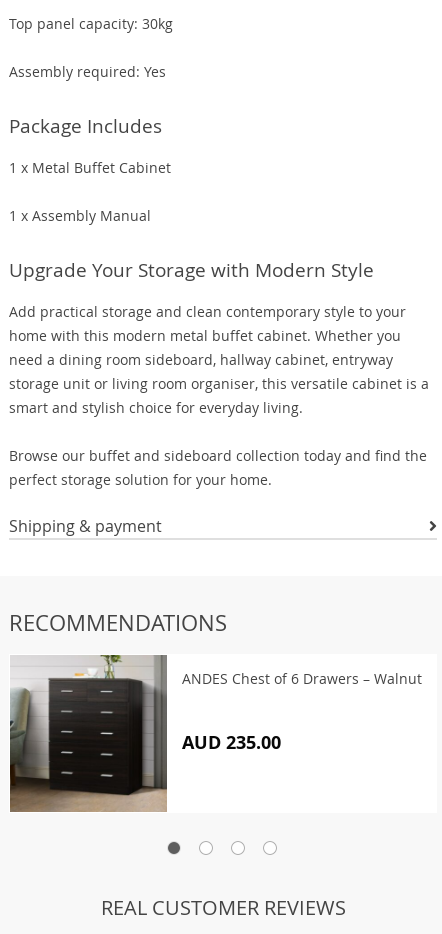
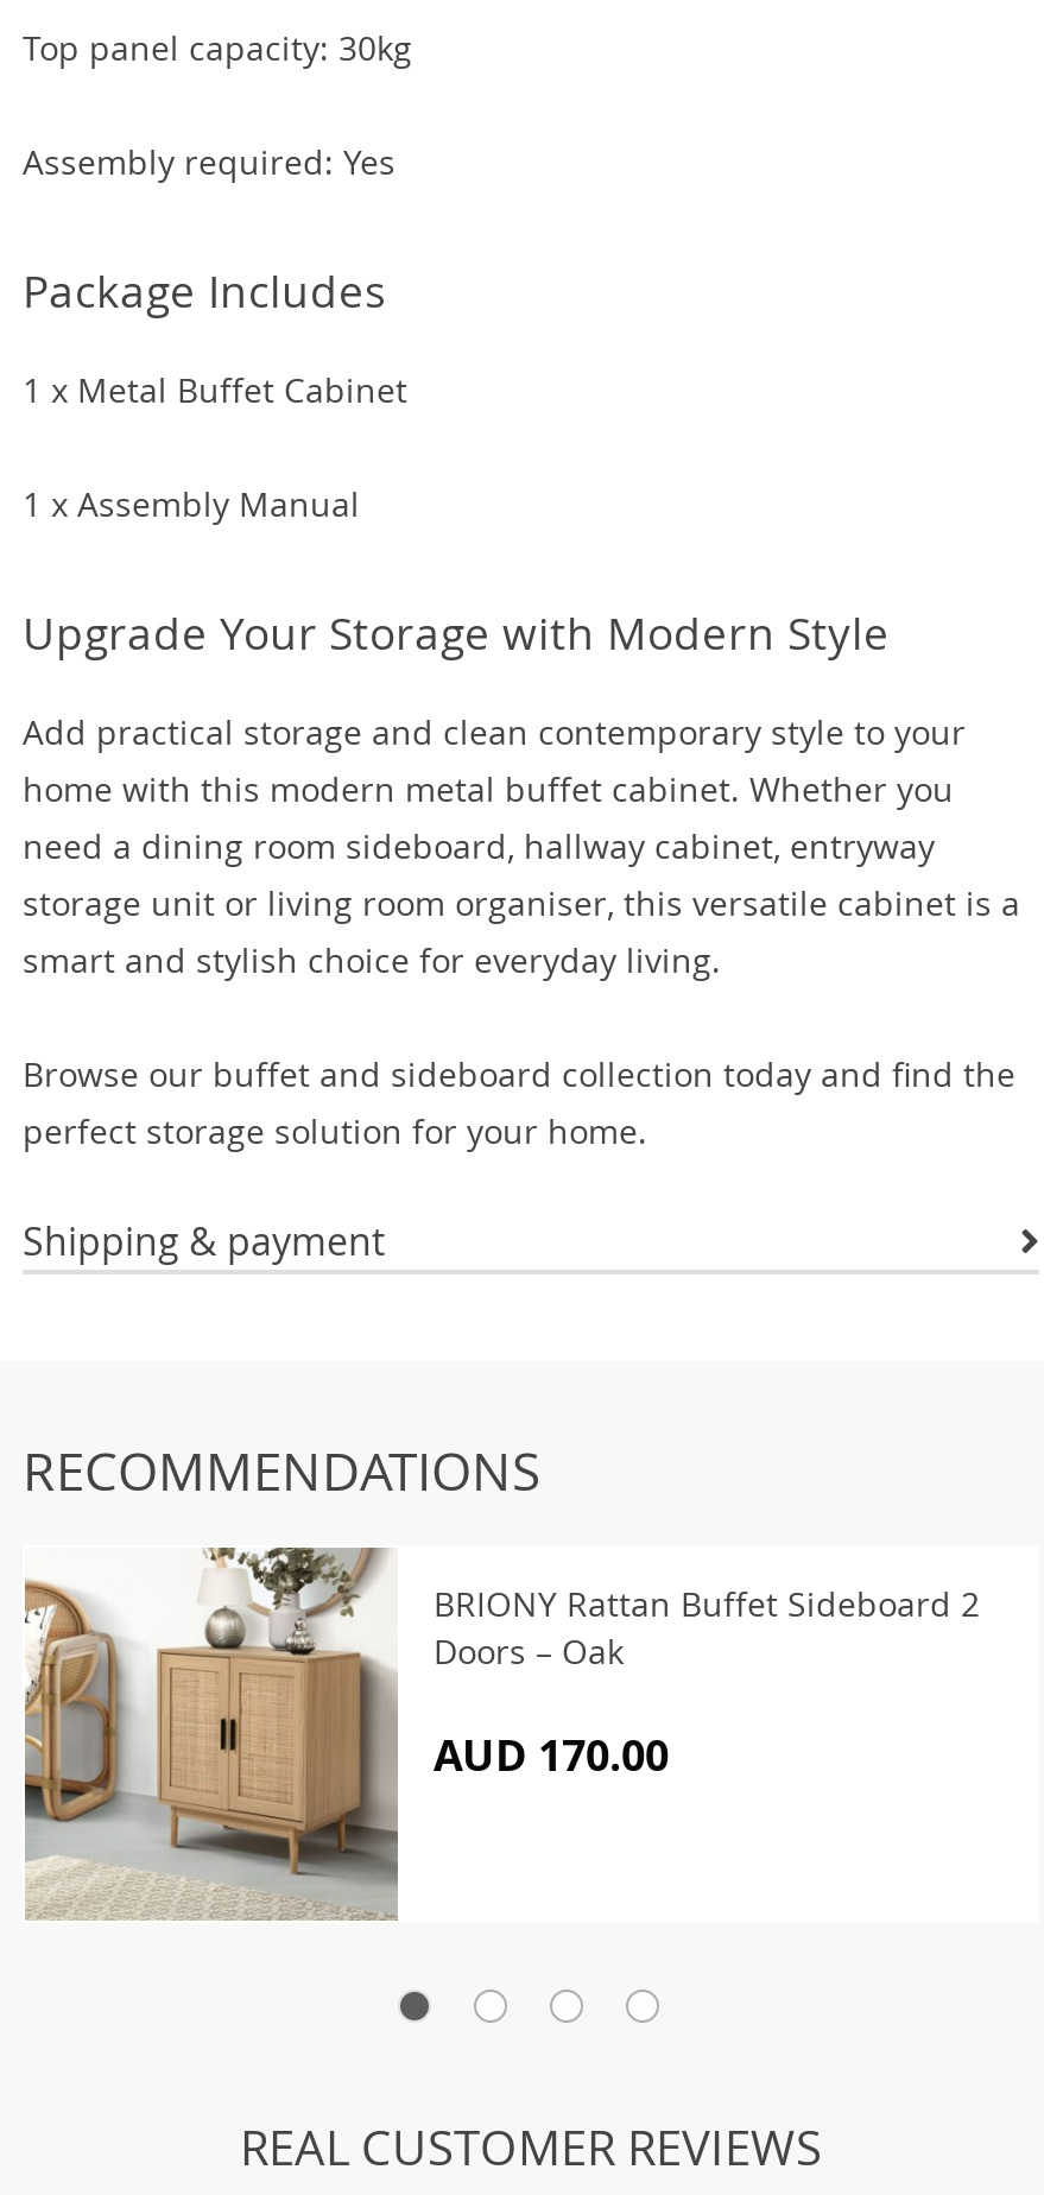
[9,654,422,812] [image] | ANDES Chest of 6 Drawers – Walnut -> [23,1545,980,1921] [image] | BRIONY Rattan Buffet Sideboard 2 | Doors – Oak
[182,730,281,755] AUD 235.00 -> [434,1726,669,1785] AUD 170.00

